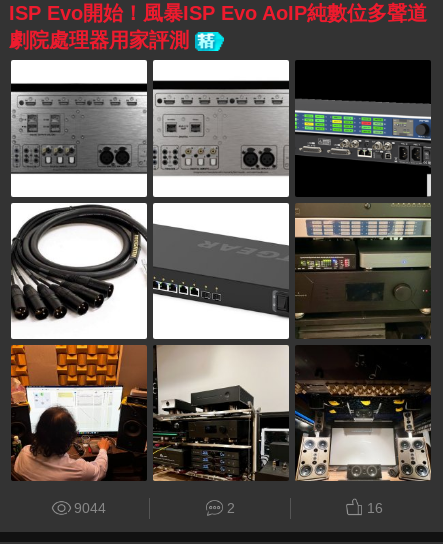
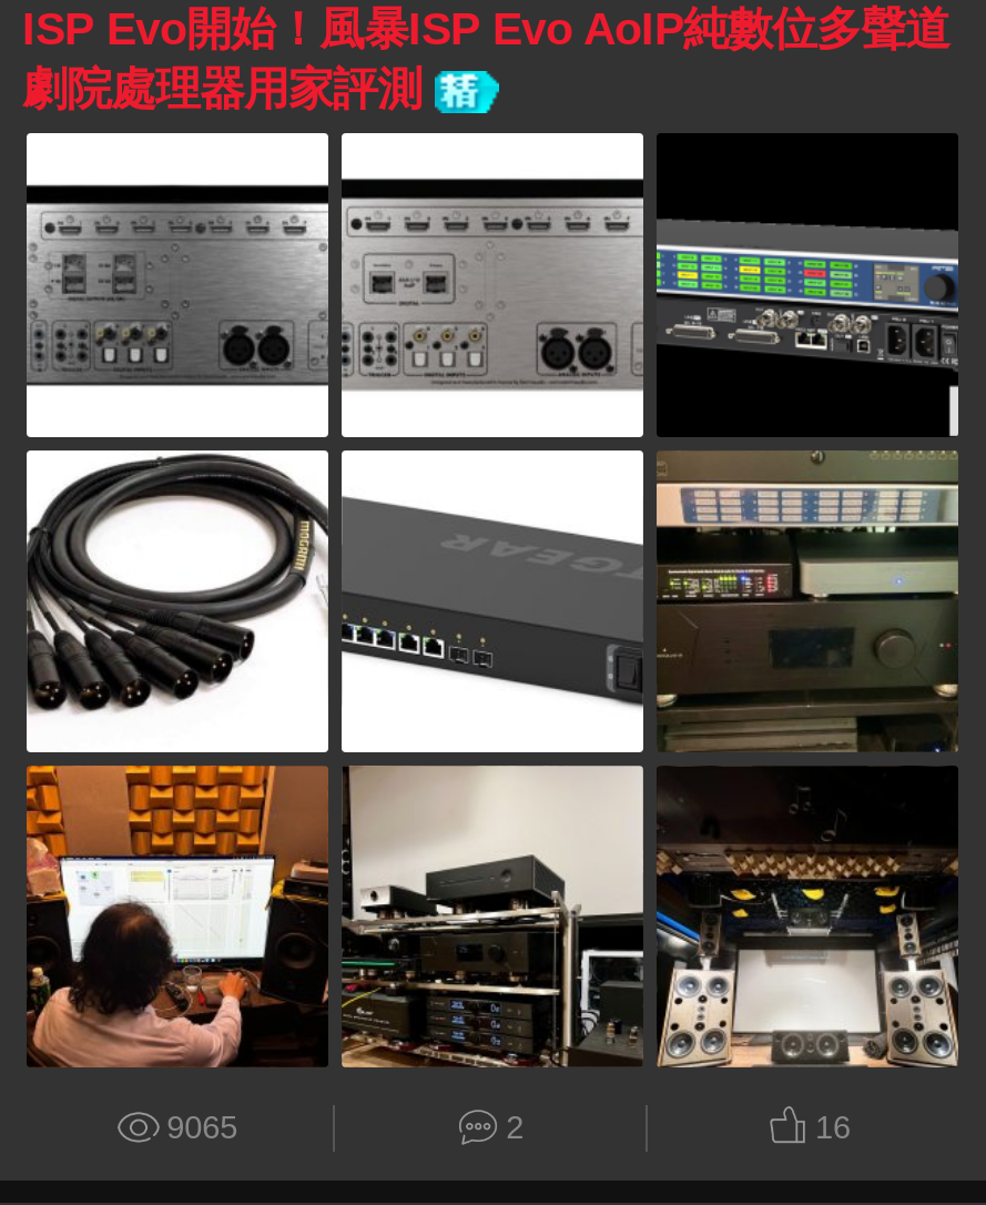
[74,500,106,516] 9044 -> [167,1109,238,1144] 9065

